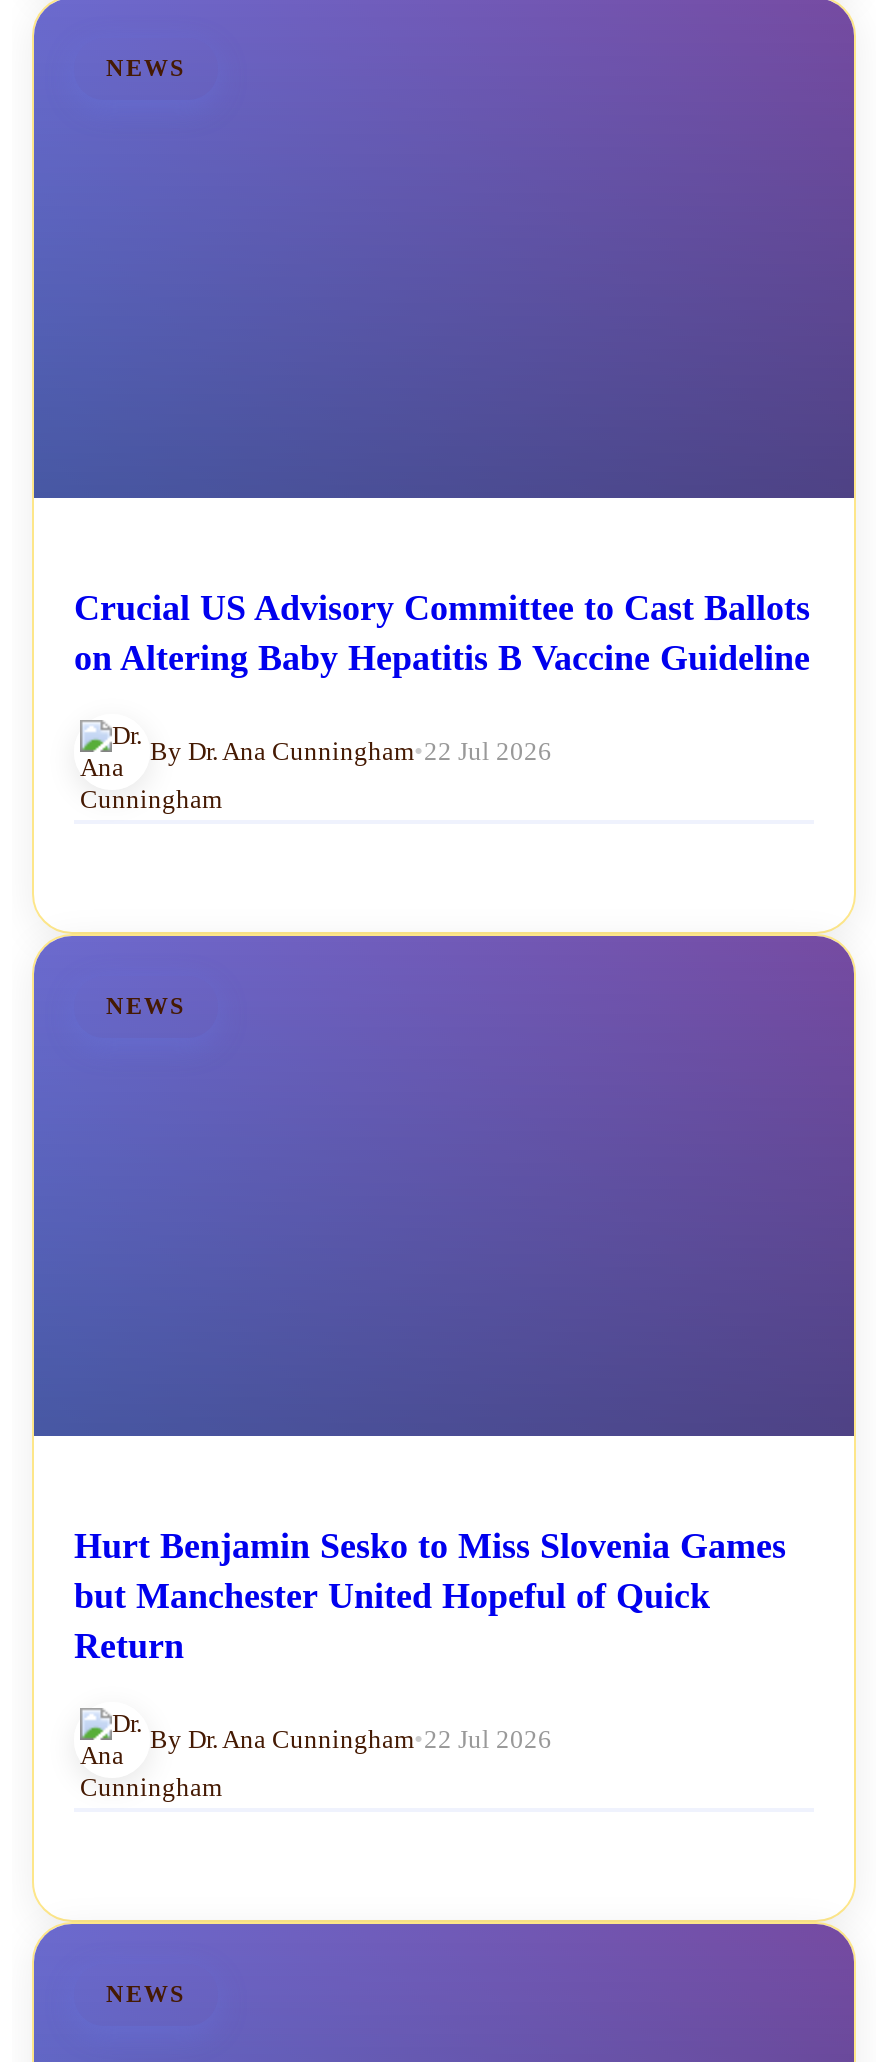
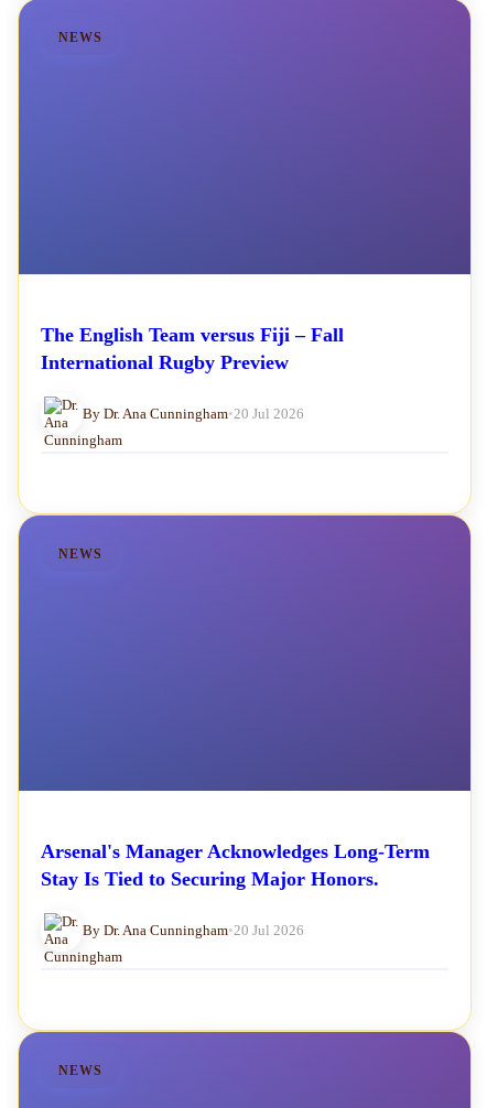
[74,588,810,678] Crucial US Advisory Committee to Cast Ballots | on Altering Baby Hepatitis B Vaccine Guideline -> [41,324,344,373] The English Team versus Fiji – Fall | International Rugby Preview
[150,736,552,766] By Dr. Ana Cunningham • 22 Jul 2026 -> [83,405,304,422] By Dr. Ana Cunningham • 20 Jul 2026
[74,1526,786,1666] Hurt Benjamin Sesko to Miss Slovenia Games | but Manchester United Hopeful of Quick | Return -> [41,840,430,890] Arsenal's Manager Acknowledges Long-Term | Stay Is Tied to Securing Major Honors.
[150,1724,552,1754] By Dr. Ana Cunningham • 22 Jul 2026 -> [83,922,304,938] By Dr. Ana Cunningham • 20 Jul 2026

